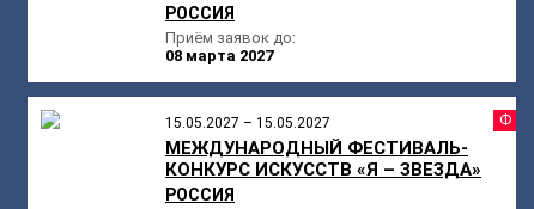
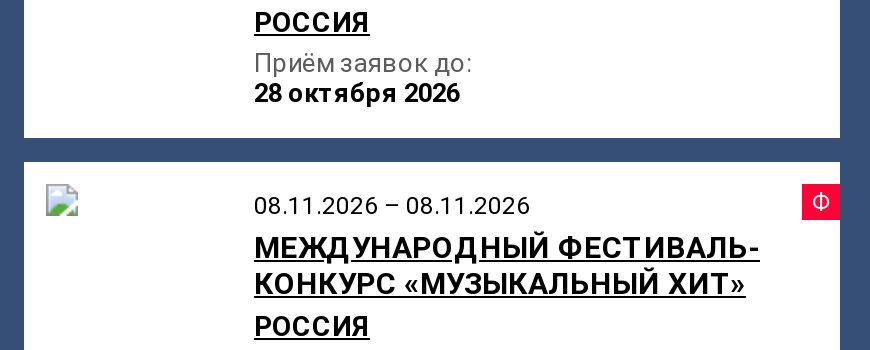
[165,46,273,64] 08 марта 2027 -> [254,78,460,108] 28 октября 2026
[165,114,330,131] 15.05.2027 – 15.05.2027 -> [254,192,530,220] 08.11.2026 – 08.11.2026
[165,159,481,180] КОНКУРС ИСКУССТВ «Я – ЗВЕЗДА» -> [254,266,746,302] КОНКУРС «МУЗЫКАЛЬНЫЙ ХИТ»

